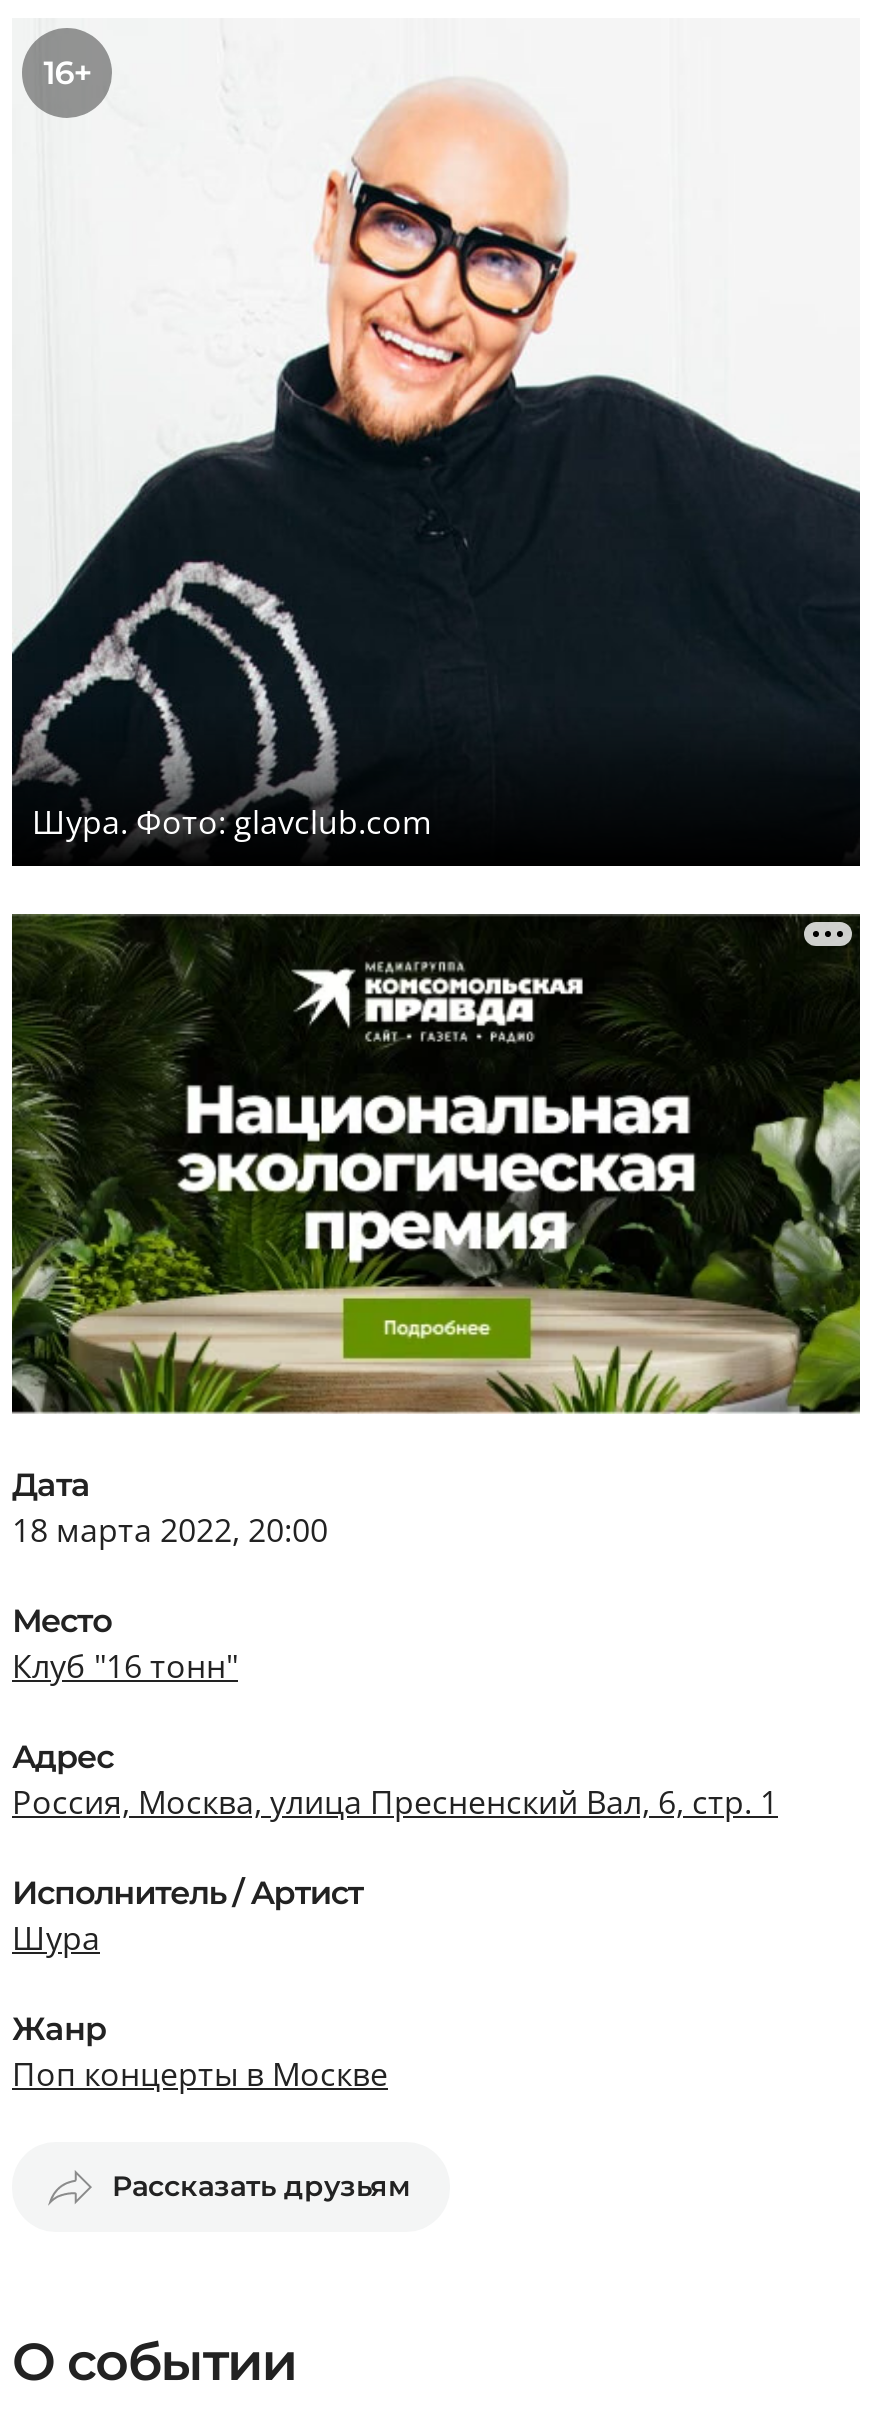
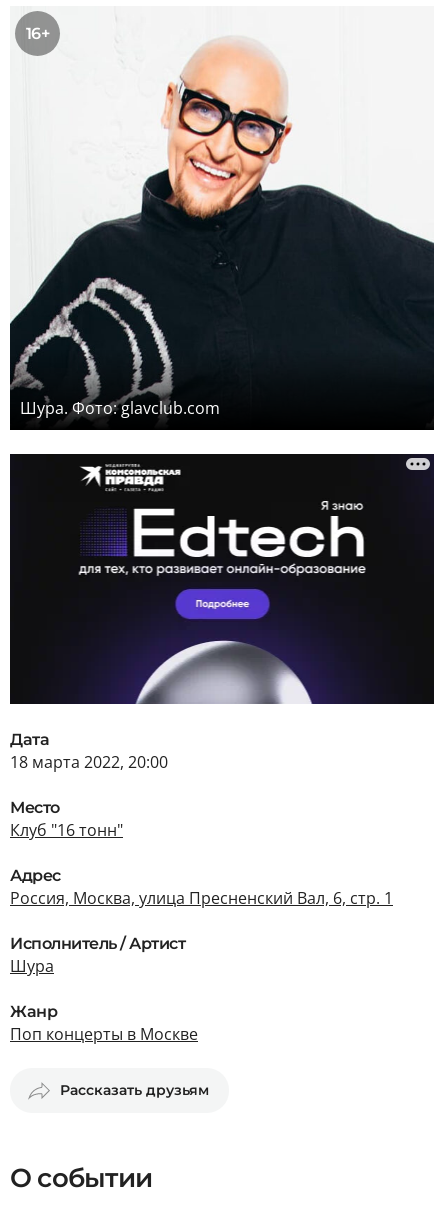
[10,914,862,1414] [image] -> [9,454,435,705] [image]

